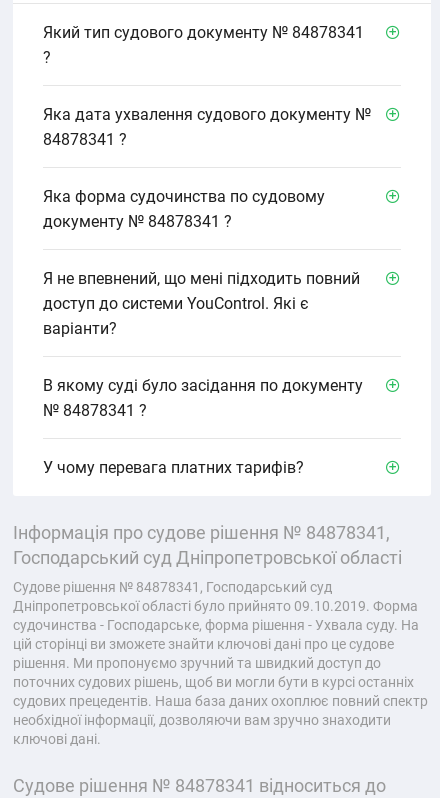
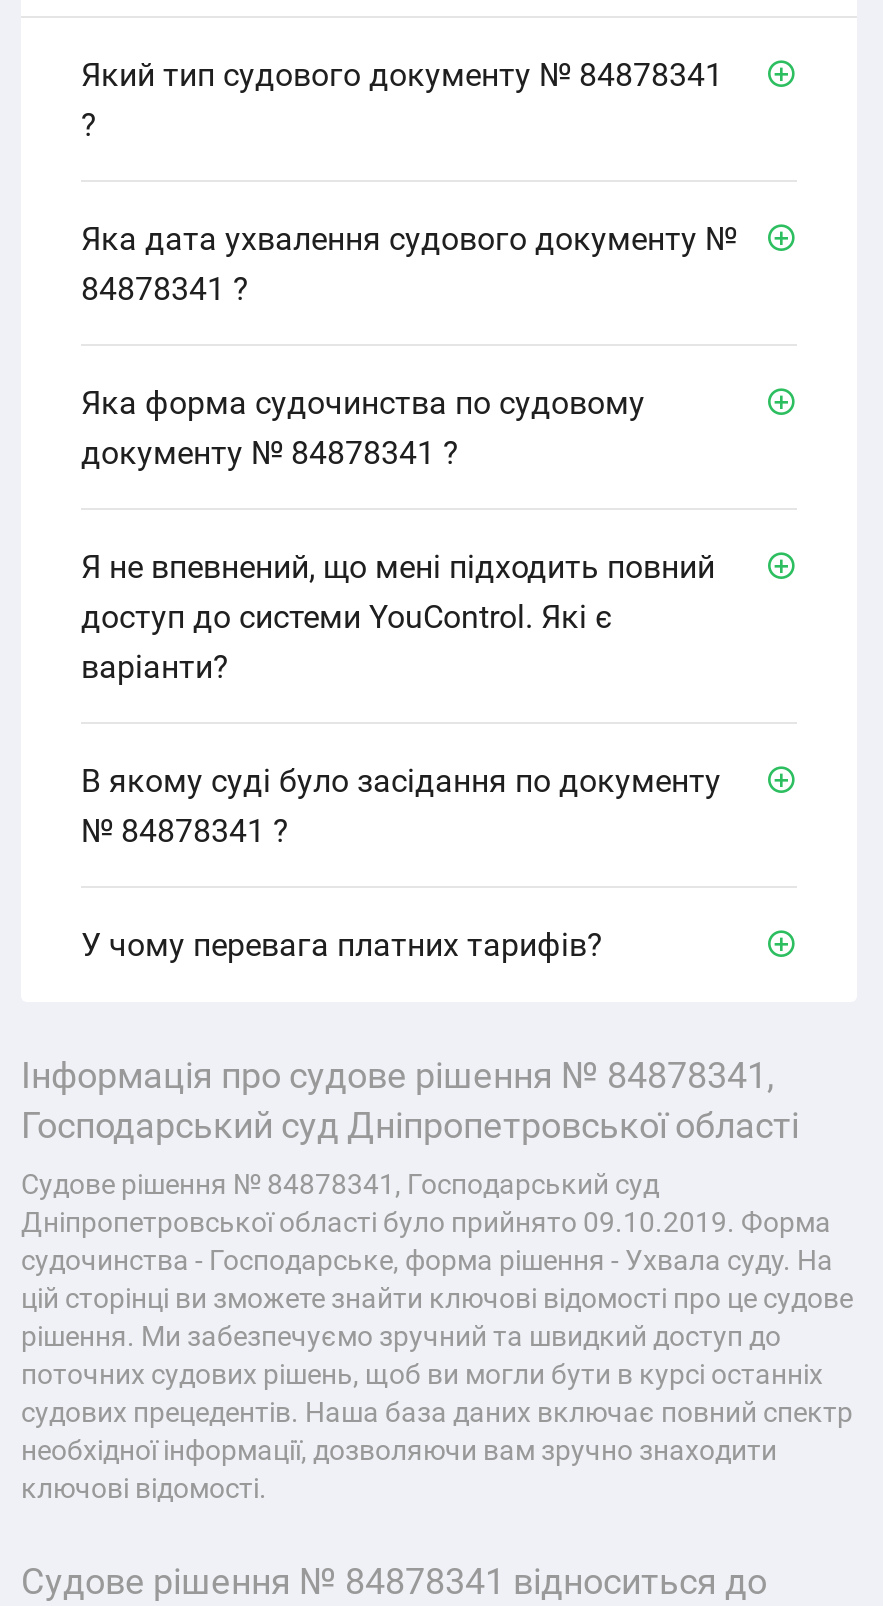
[13,635,394,651] цій сторінці ви зможете знайти ключові дані про це судове -> [21,1281,853,1313] цій сторінці ви зможете знайти ключові відомості про це судове
[13,654,381,670] рішення. Ми пропонуємо зручний та швидкий доступ до -> [21,1319,781,1351] рішення. Ми забезпечуємо зручний та швидкий доступ до
[13,692,428,708] судових прецедентів. Наша база даних охоплює повний спектр -> [21,1395,853,1427] судових прецедентів. Наша база даних включає повний спектр
[13,730,101,746] ключові дані. -> [21,1471,267,1503] ключові відомості.

